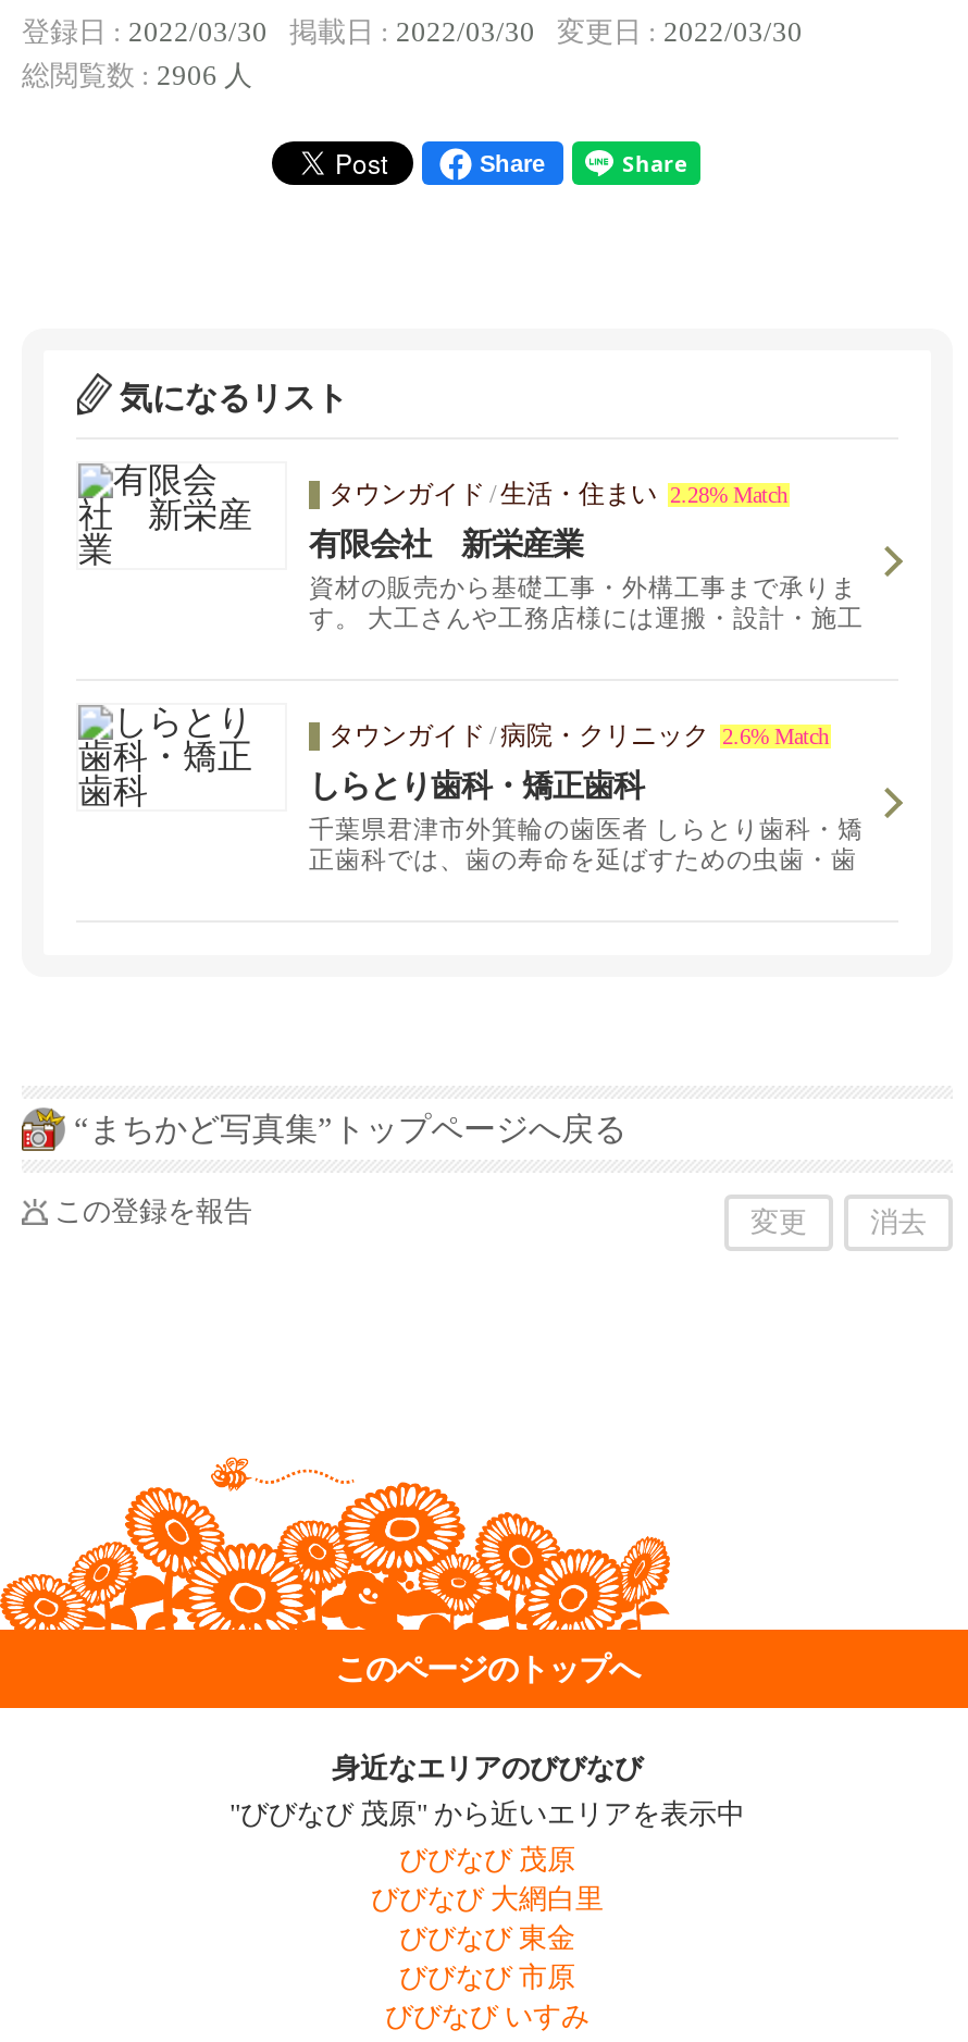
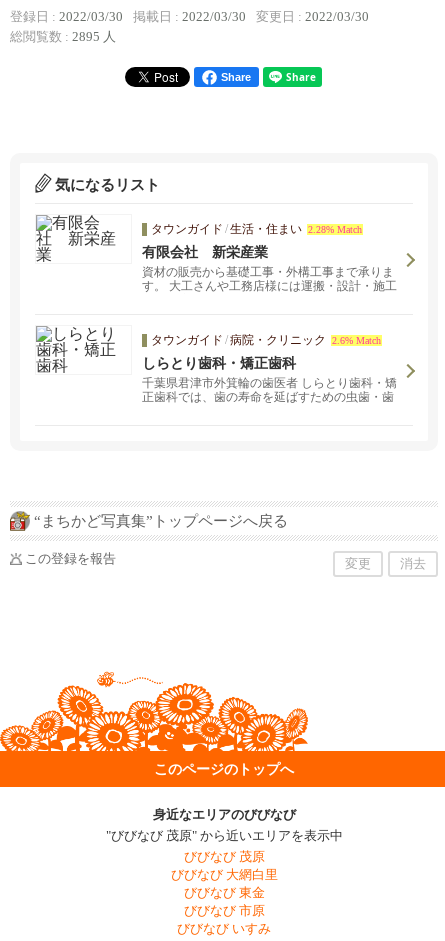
[22,62,252,92] 総閲覧数 : 2906 人 -> [10,30,116,44] 総閲覧数 : 2895 人

